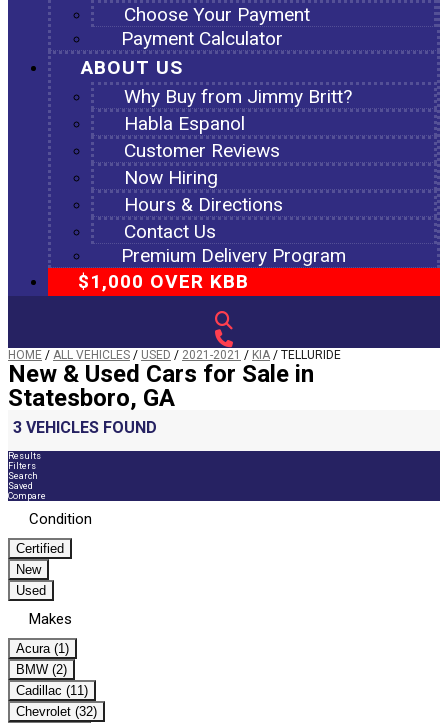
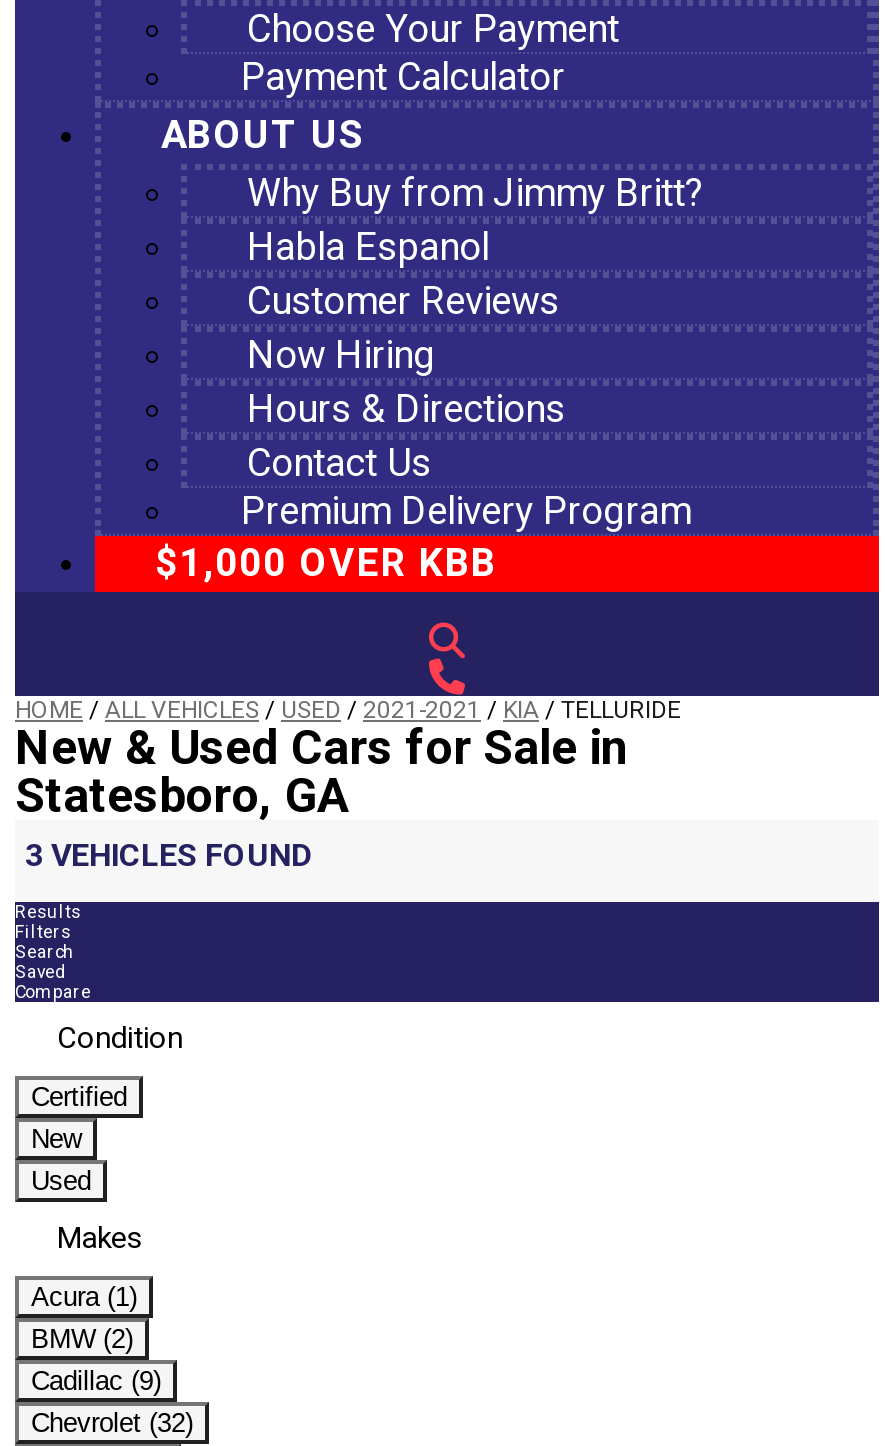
[16,683,88,698] Cadillac (11) -> [31,1366,161,1396] Cadillac (9)

